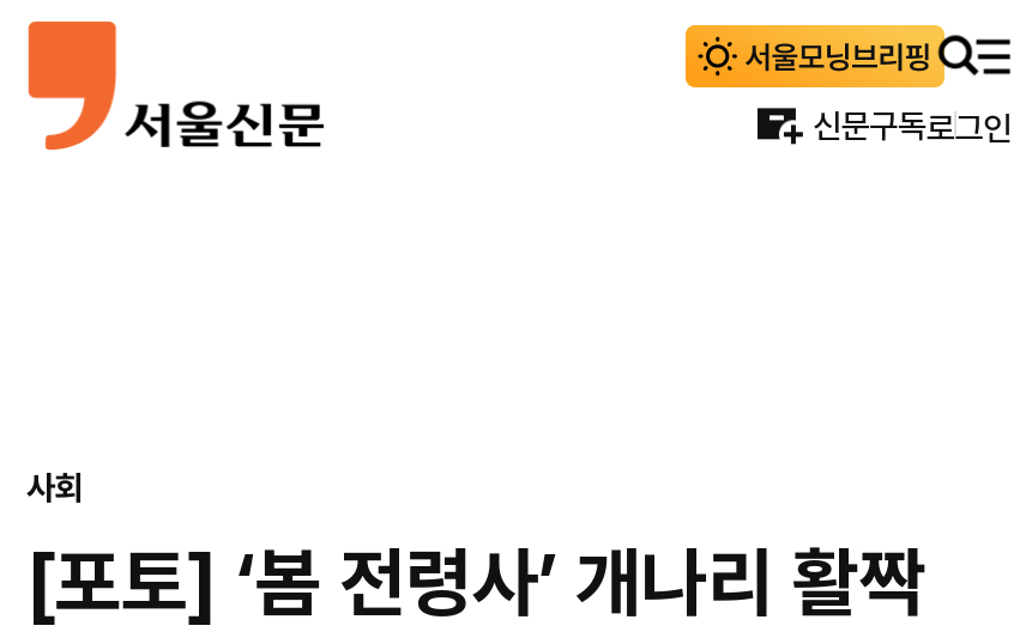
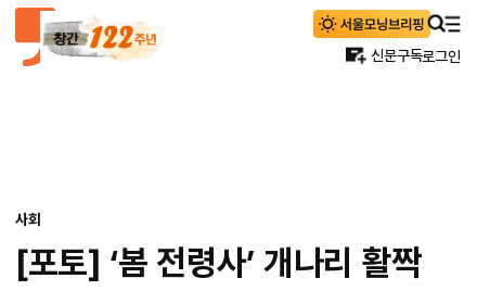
[34,20,340,150] [image] -> [39,11,158,65] [image]

